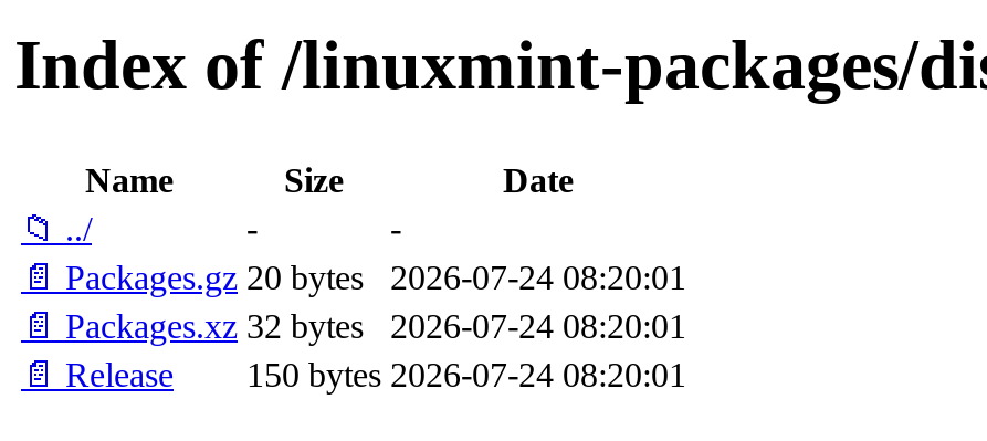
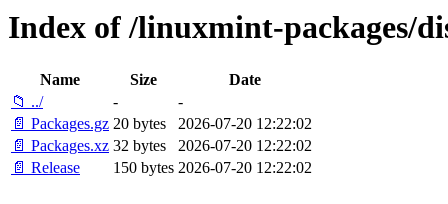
[390,258,686,296] 2026-07-24 08:20:01 -> [178,115,312,132] 2026-07-20 12:22:02
[390,307,686,345] 2026-07-24 08:20:01 -> [178,137,312,154] 2026-07-20 12:22:02
[246,356,686,393] 150 bytes 2026-07-24 08:20:01 -> [113,159,312,176] 150 bytes 2026-07-20 12:22:02

